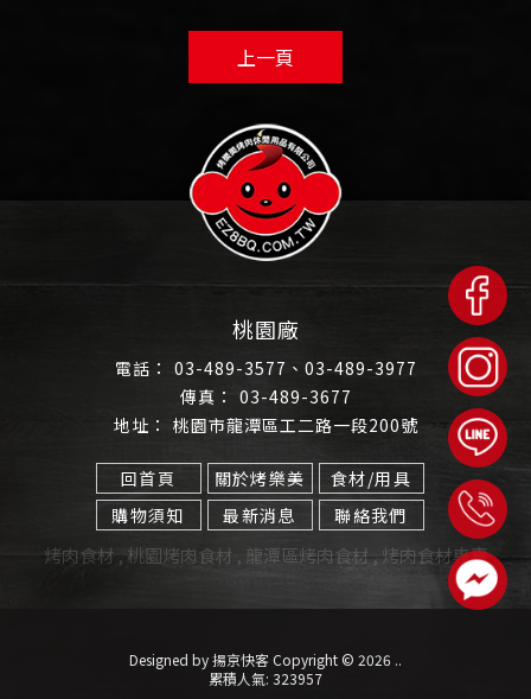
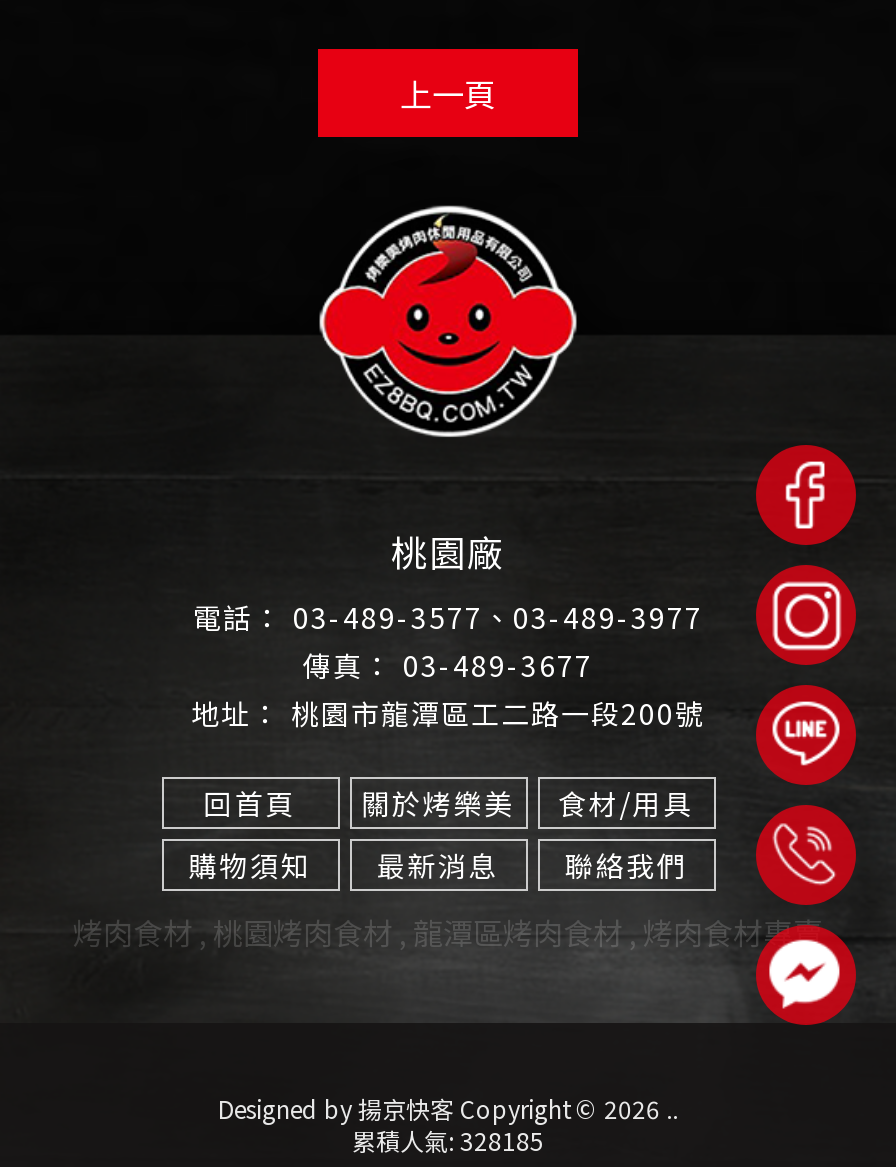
[209,668,322,689] 累積人氣: 323957 -> [352,1123,544,1157] 累積人氣: 328185

